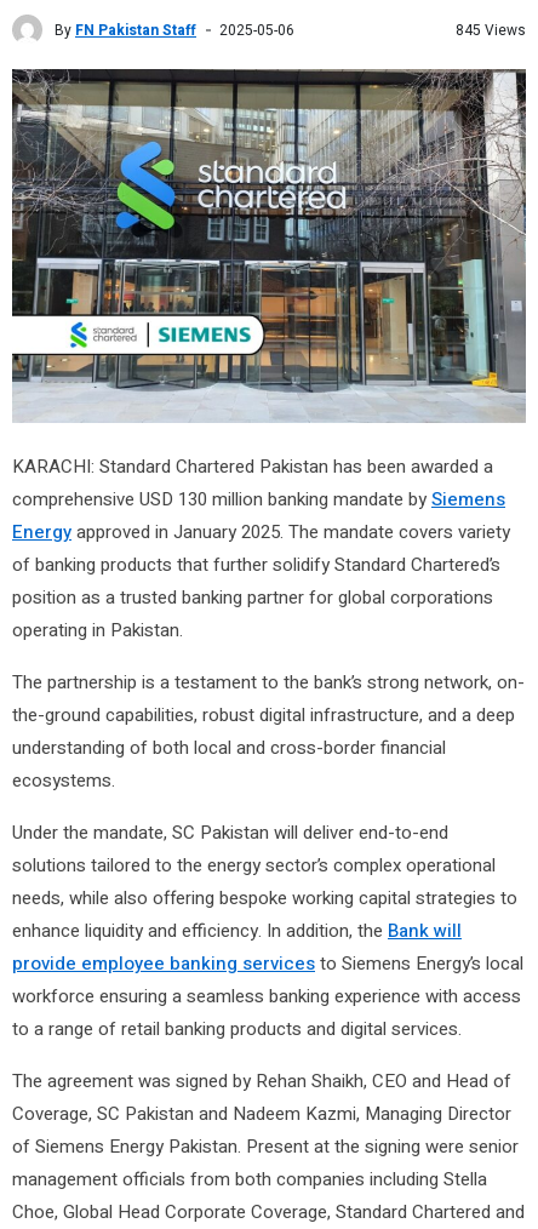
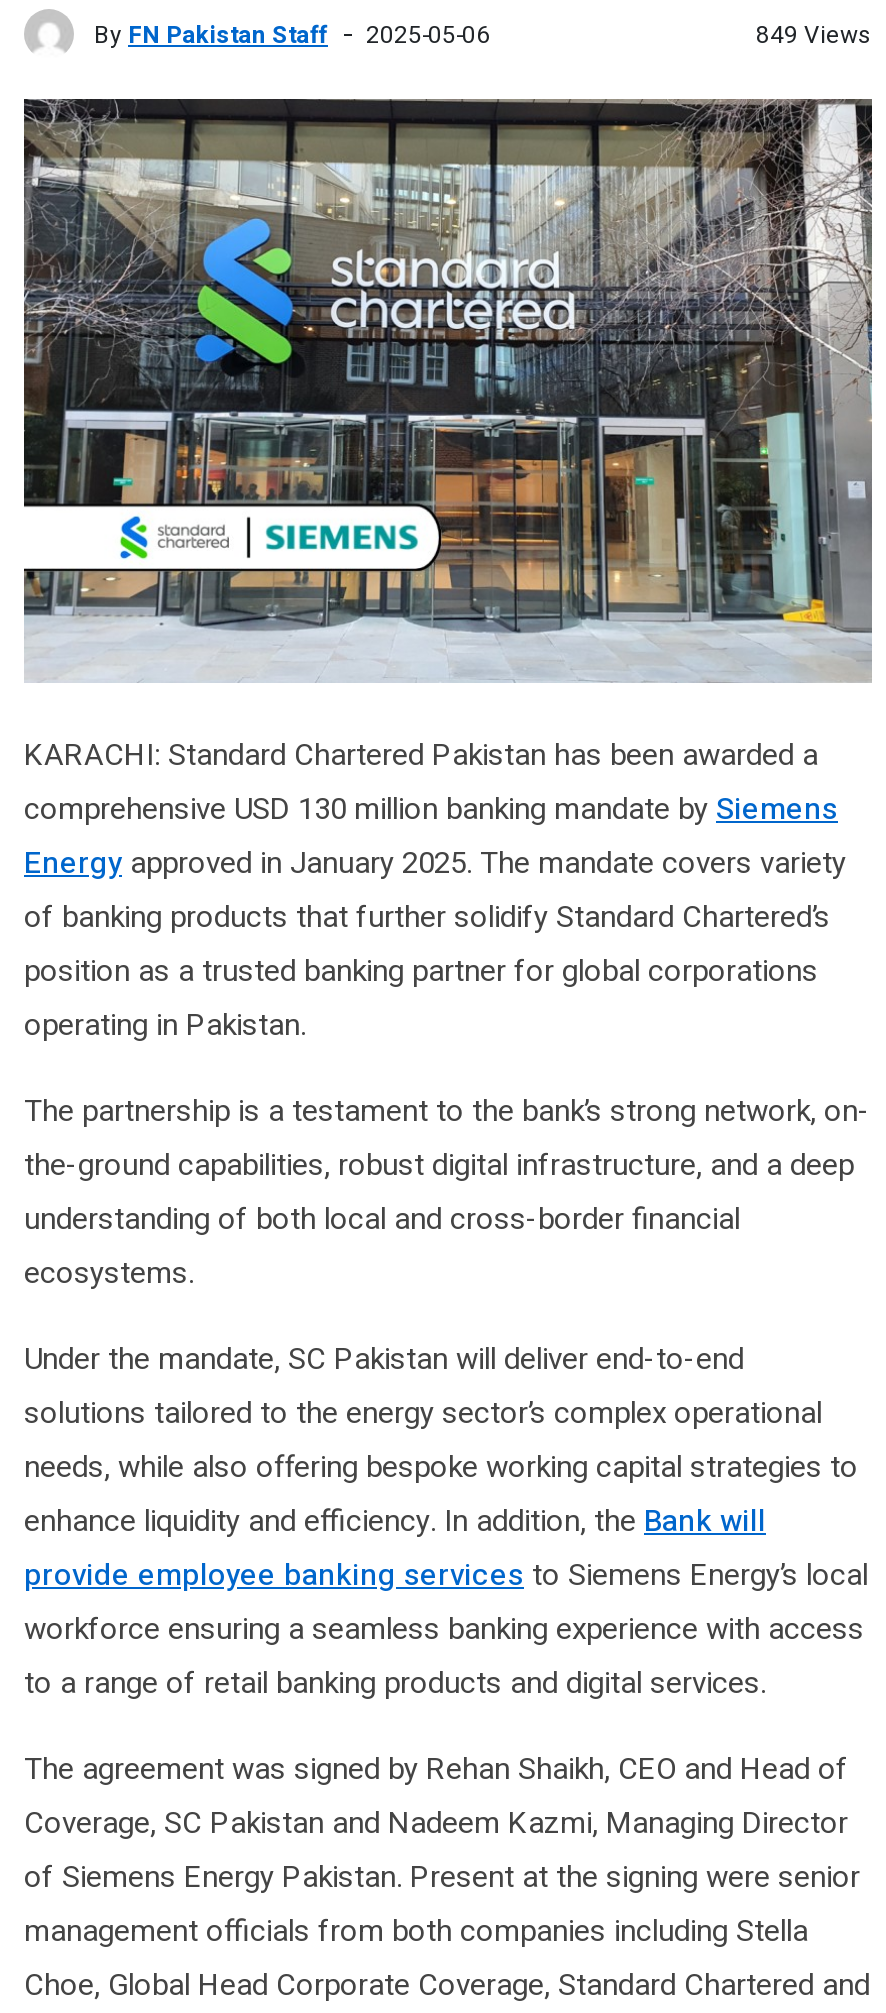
[456,19,526,41] 845 Views -> [756,16,872,52] 849 Views

